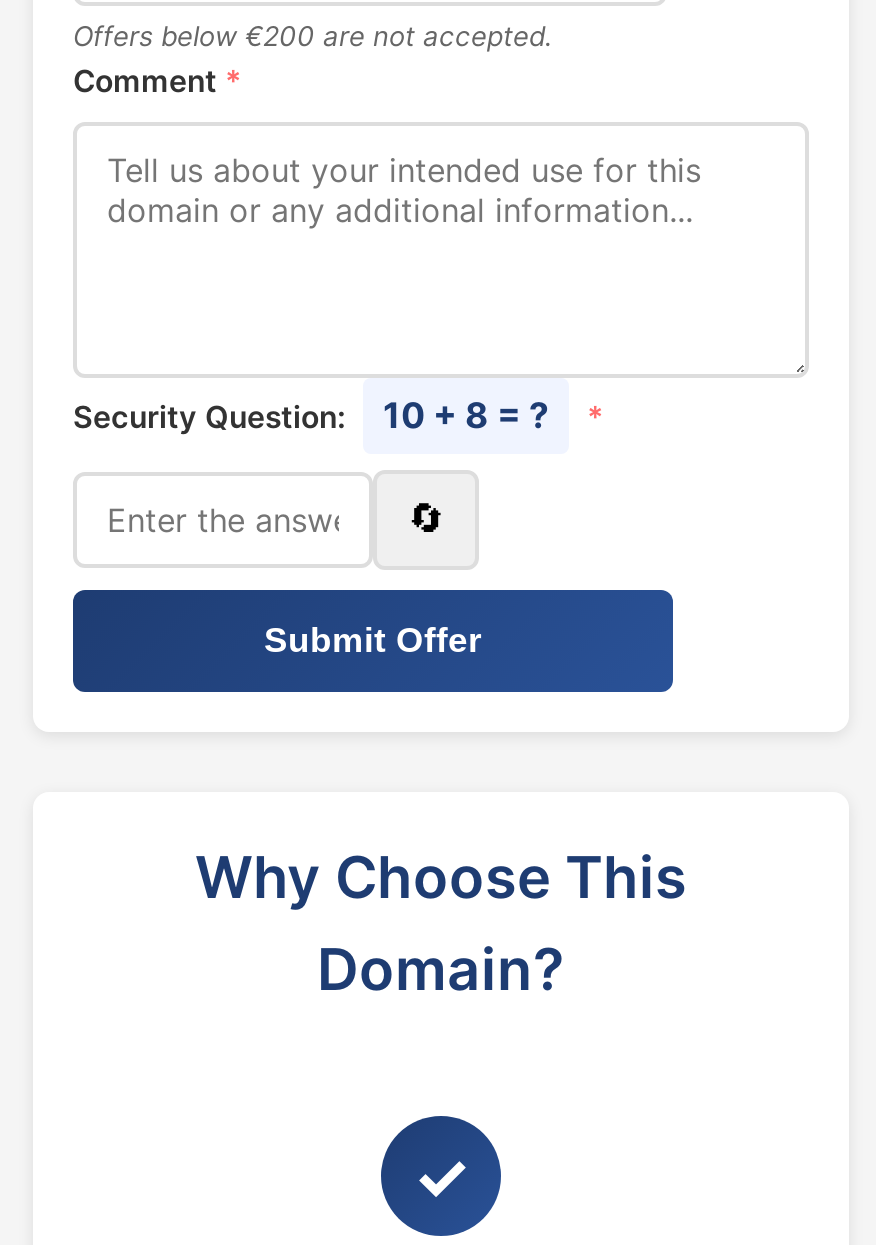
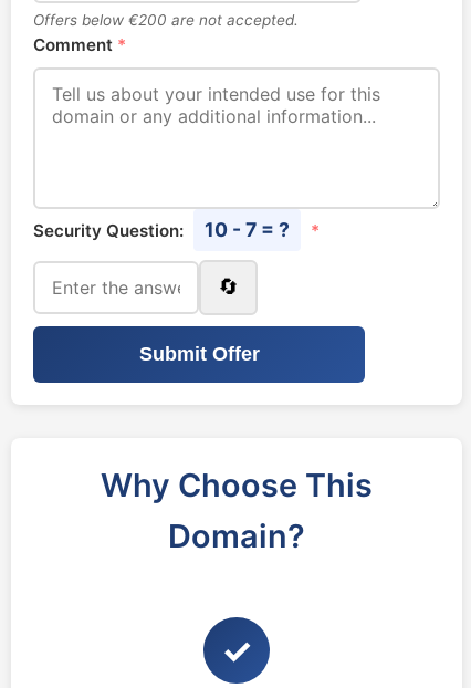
[383,394,549,436] 10 + 8 = ? -> [205,218,290,241] 10 - 7 = ?

